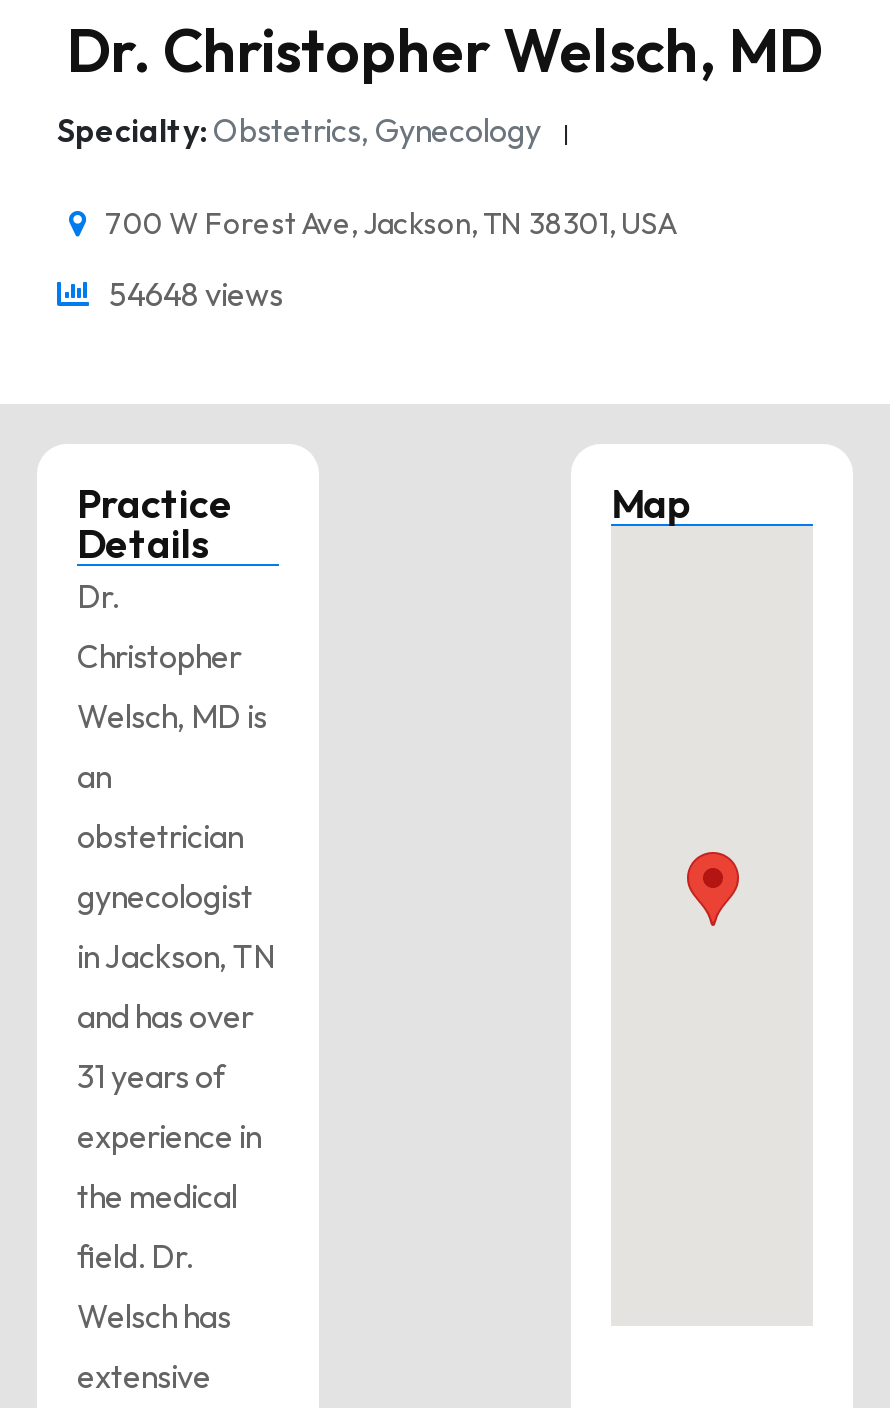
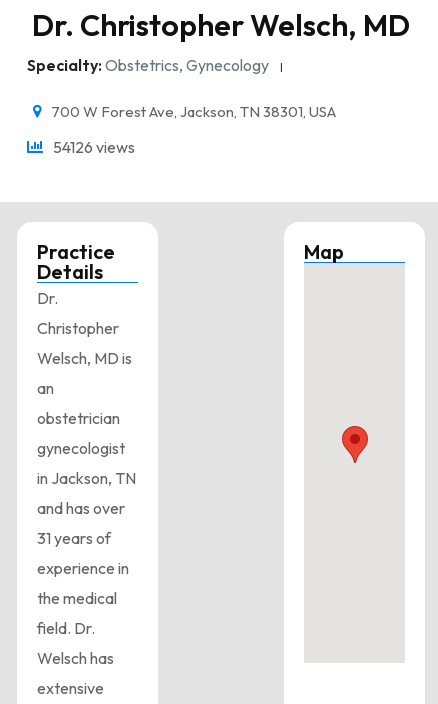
[109,274,283,314] 54648 views -> [53,137,135,157] 54126 views

